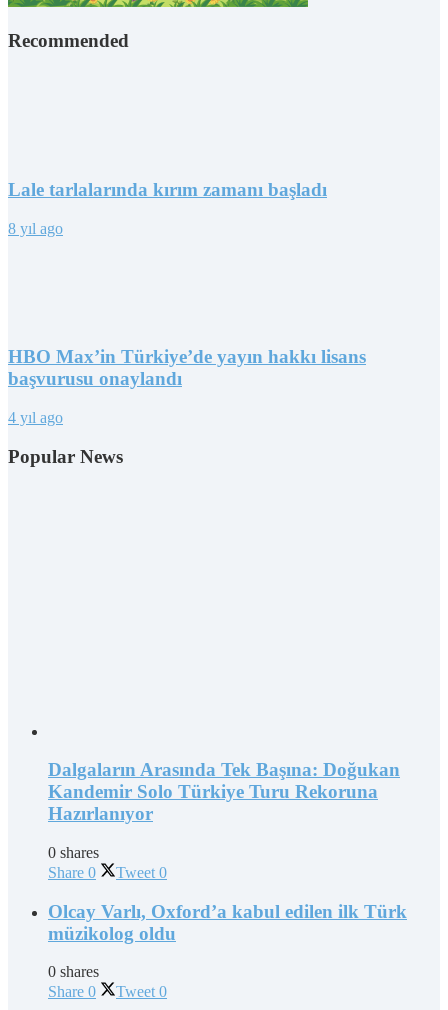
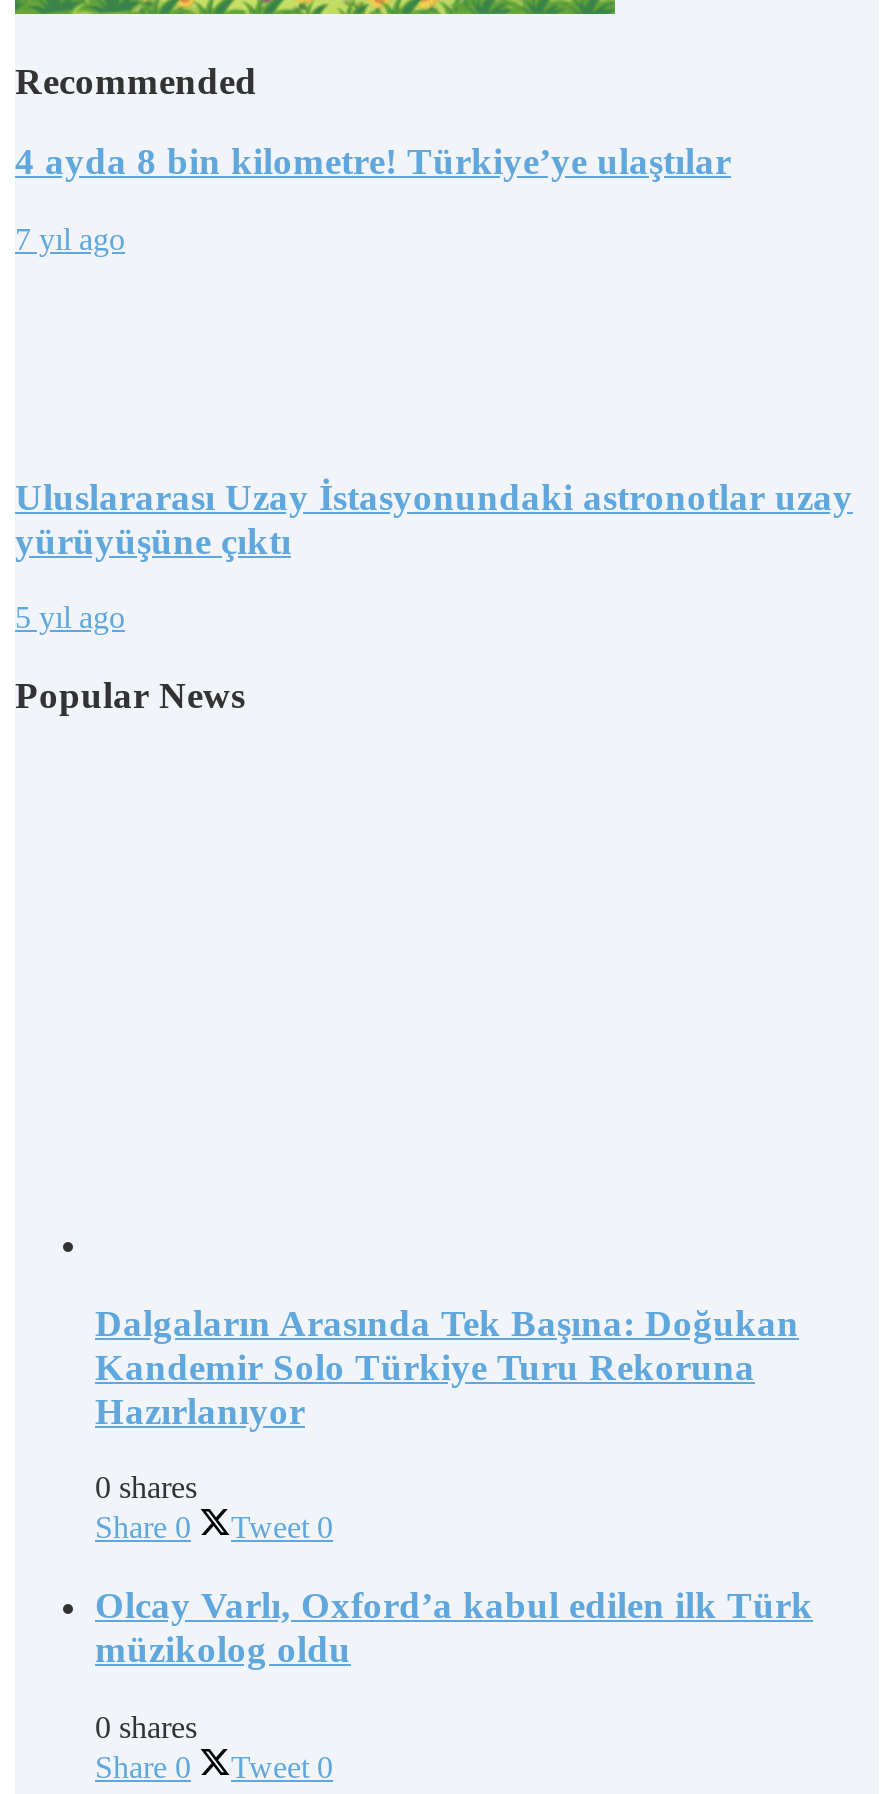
[8,179,327,200] Lale tarlalarında kırım zamanı başladı -> [15,141,731,183] 4 ayda 8 bin kilometre! Türkiye’ye ulaştılar
[8,220,63,237] 8 yıl ago -> [15,222,125,256] 7 yıl ago
[8,346,366,389] HBO Max’in Türkiye’de yayın hakkı lisans | başvurusu onaylandı -> [15,475,853,561] Uluslararası Uzay İstasyonundaki astronotlar uzay | yürüyüşüne çıktı
[8,409,63,426] 4 yıl ago -> [15,601,125,635] 5 yıl ago

